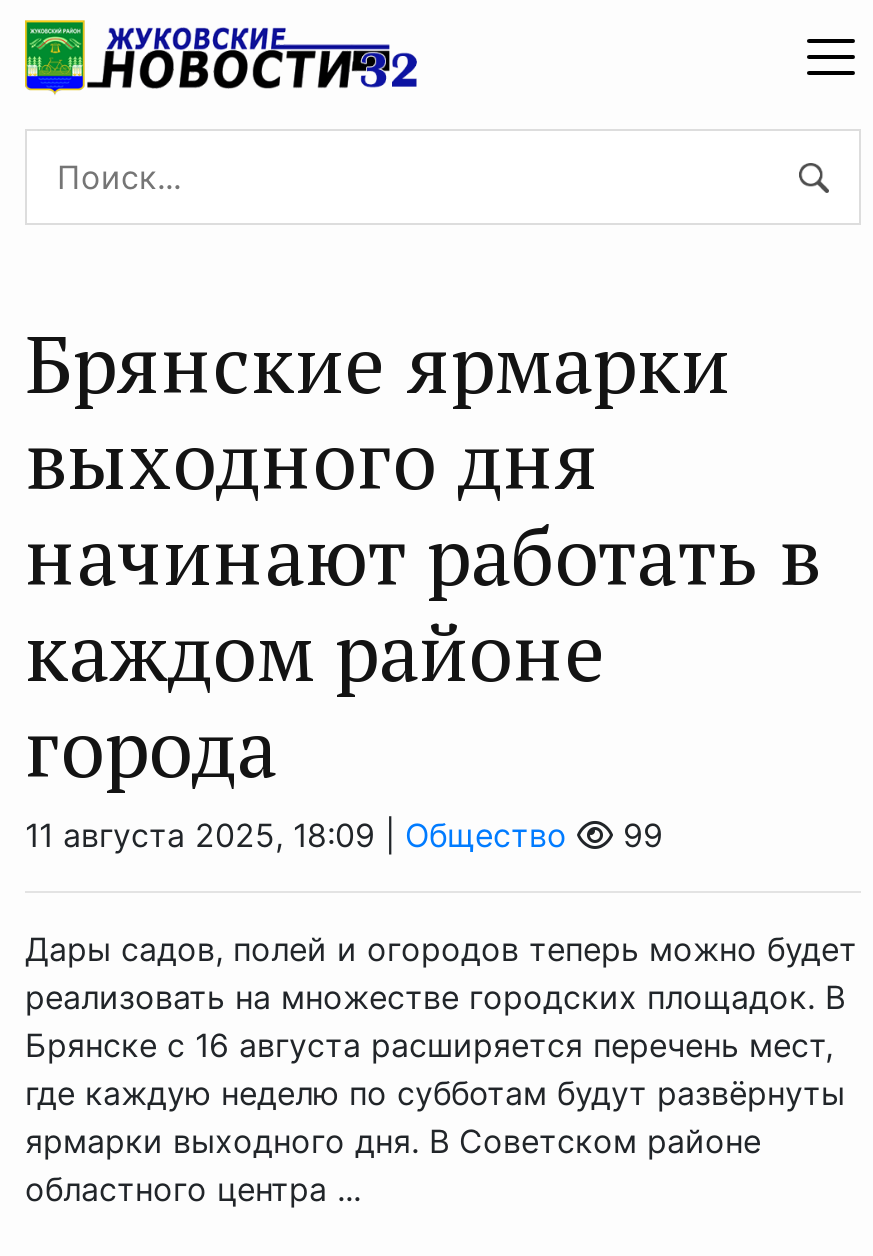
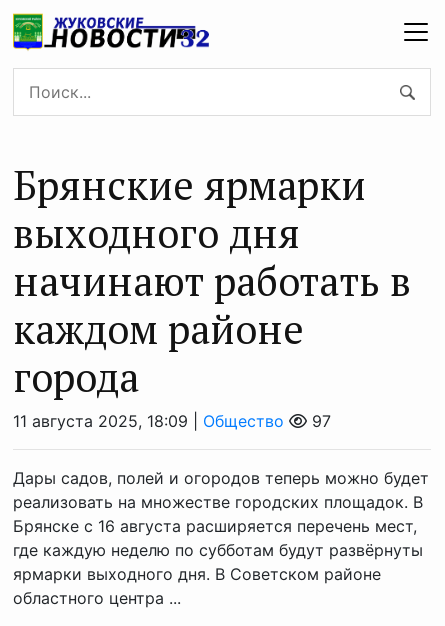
[613,815,663,855] 99 -> [307,411,331,431] 97

